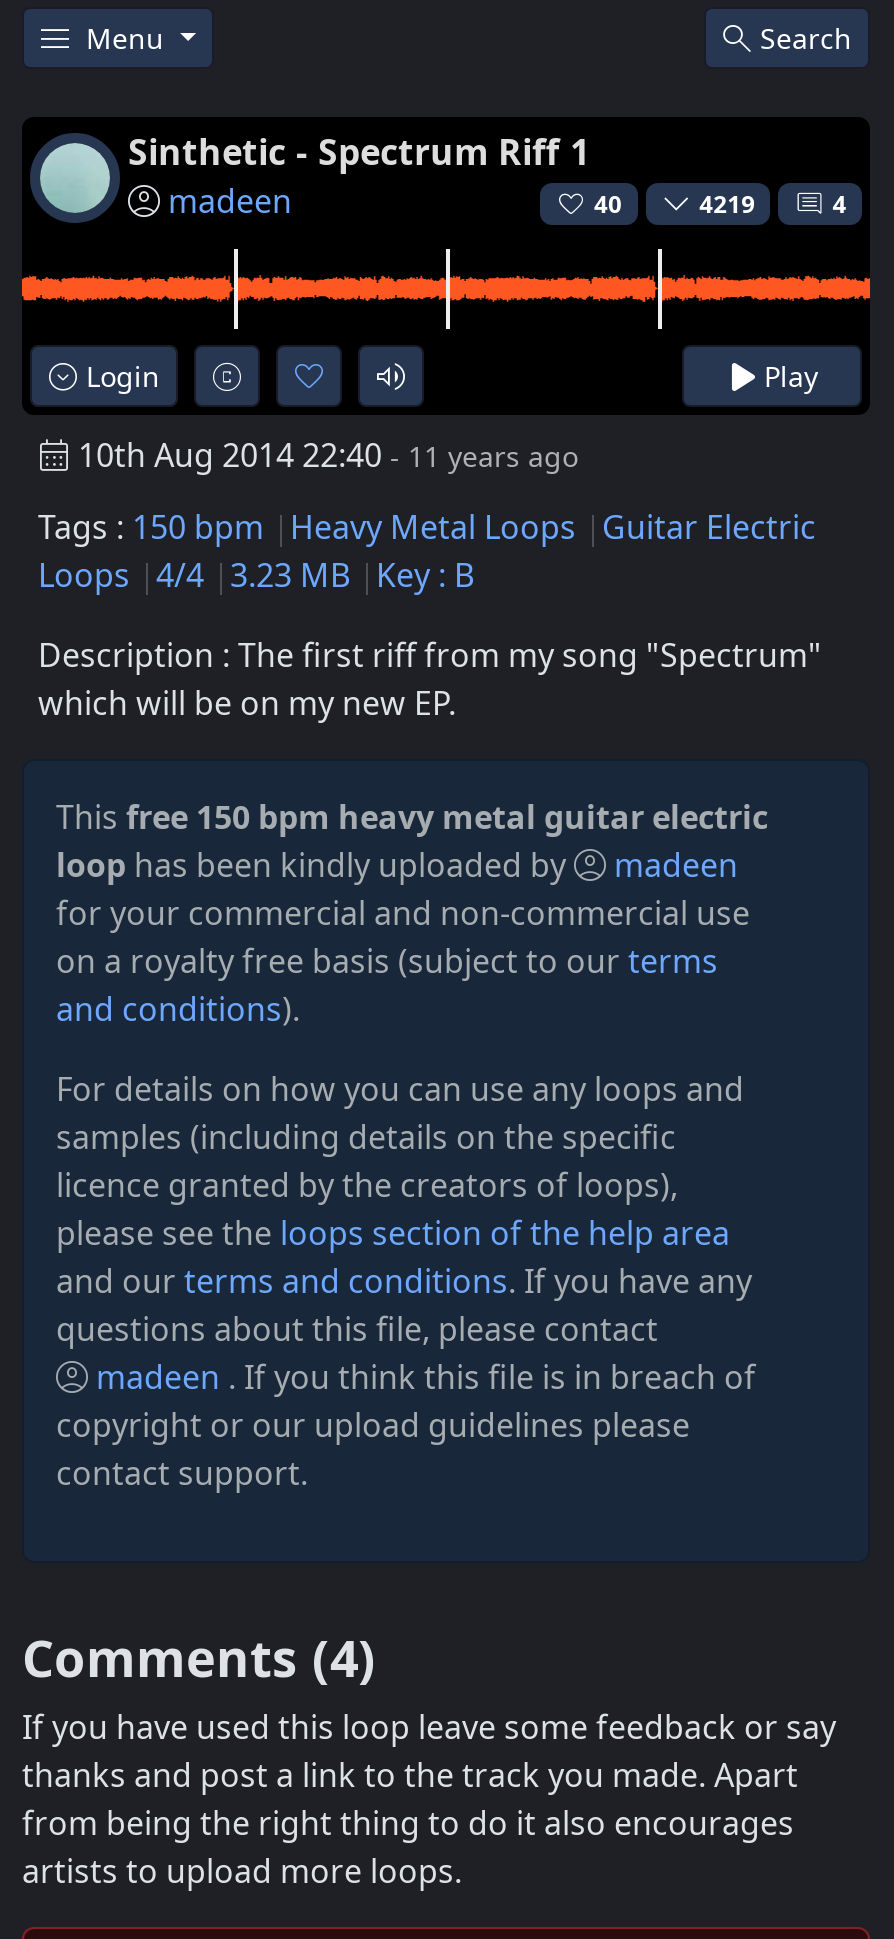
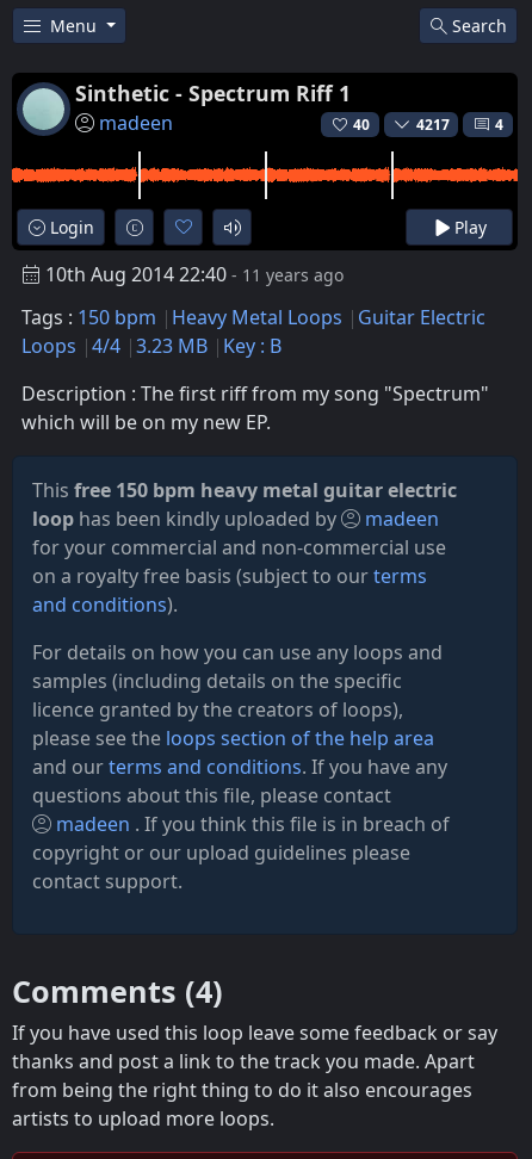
[699,187,755,221] 4219 -> [416,114,449,135] 4217

